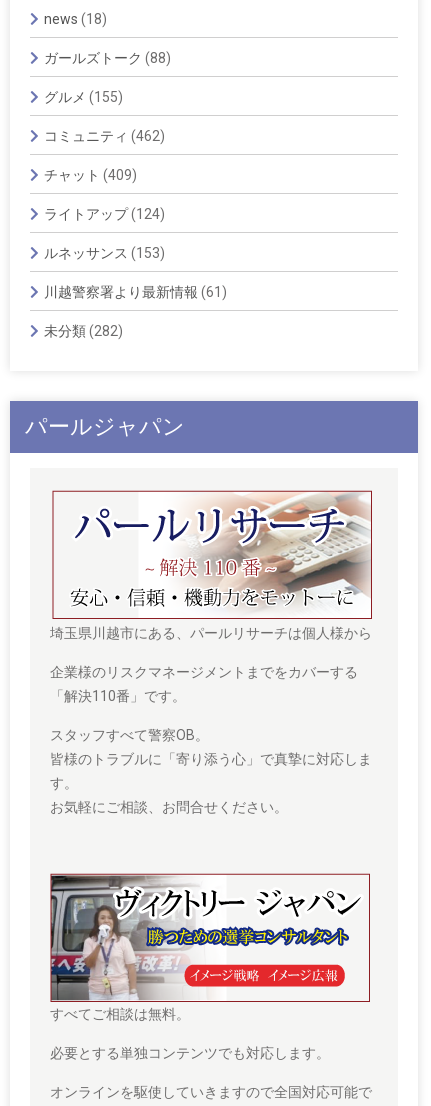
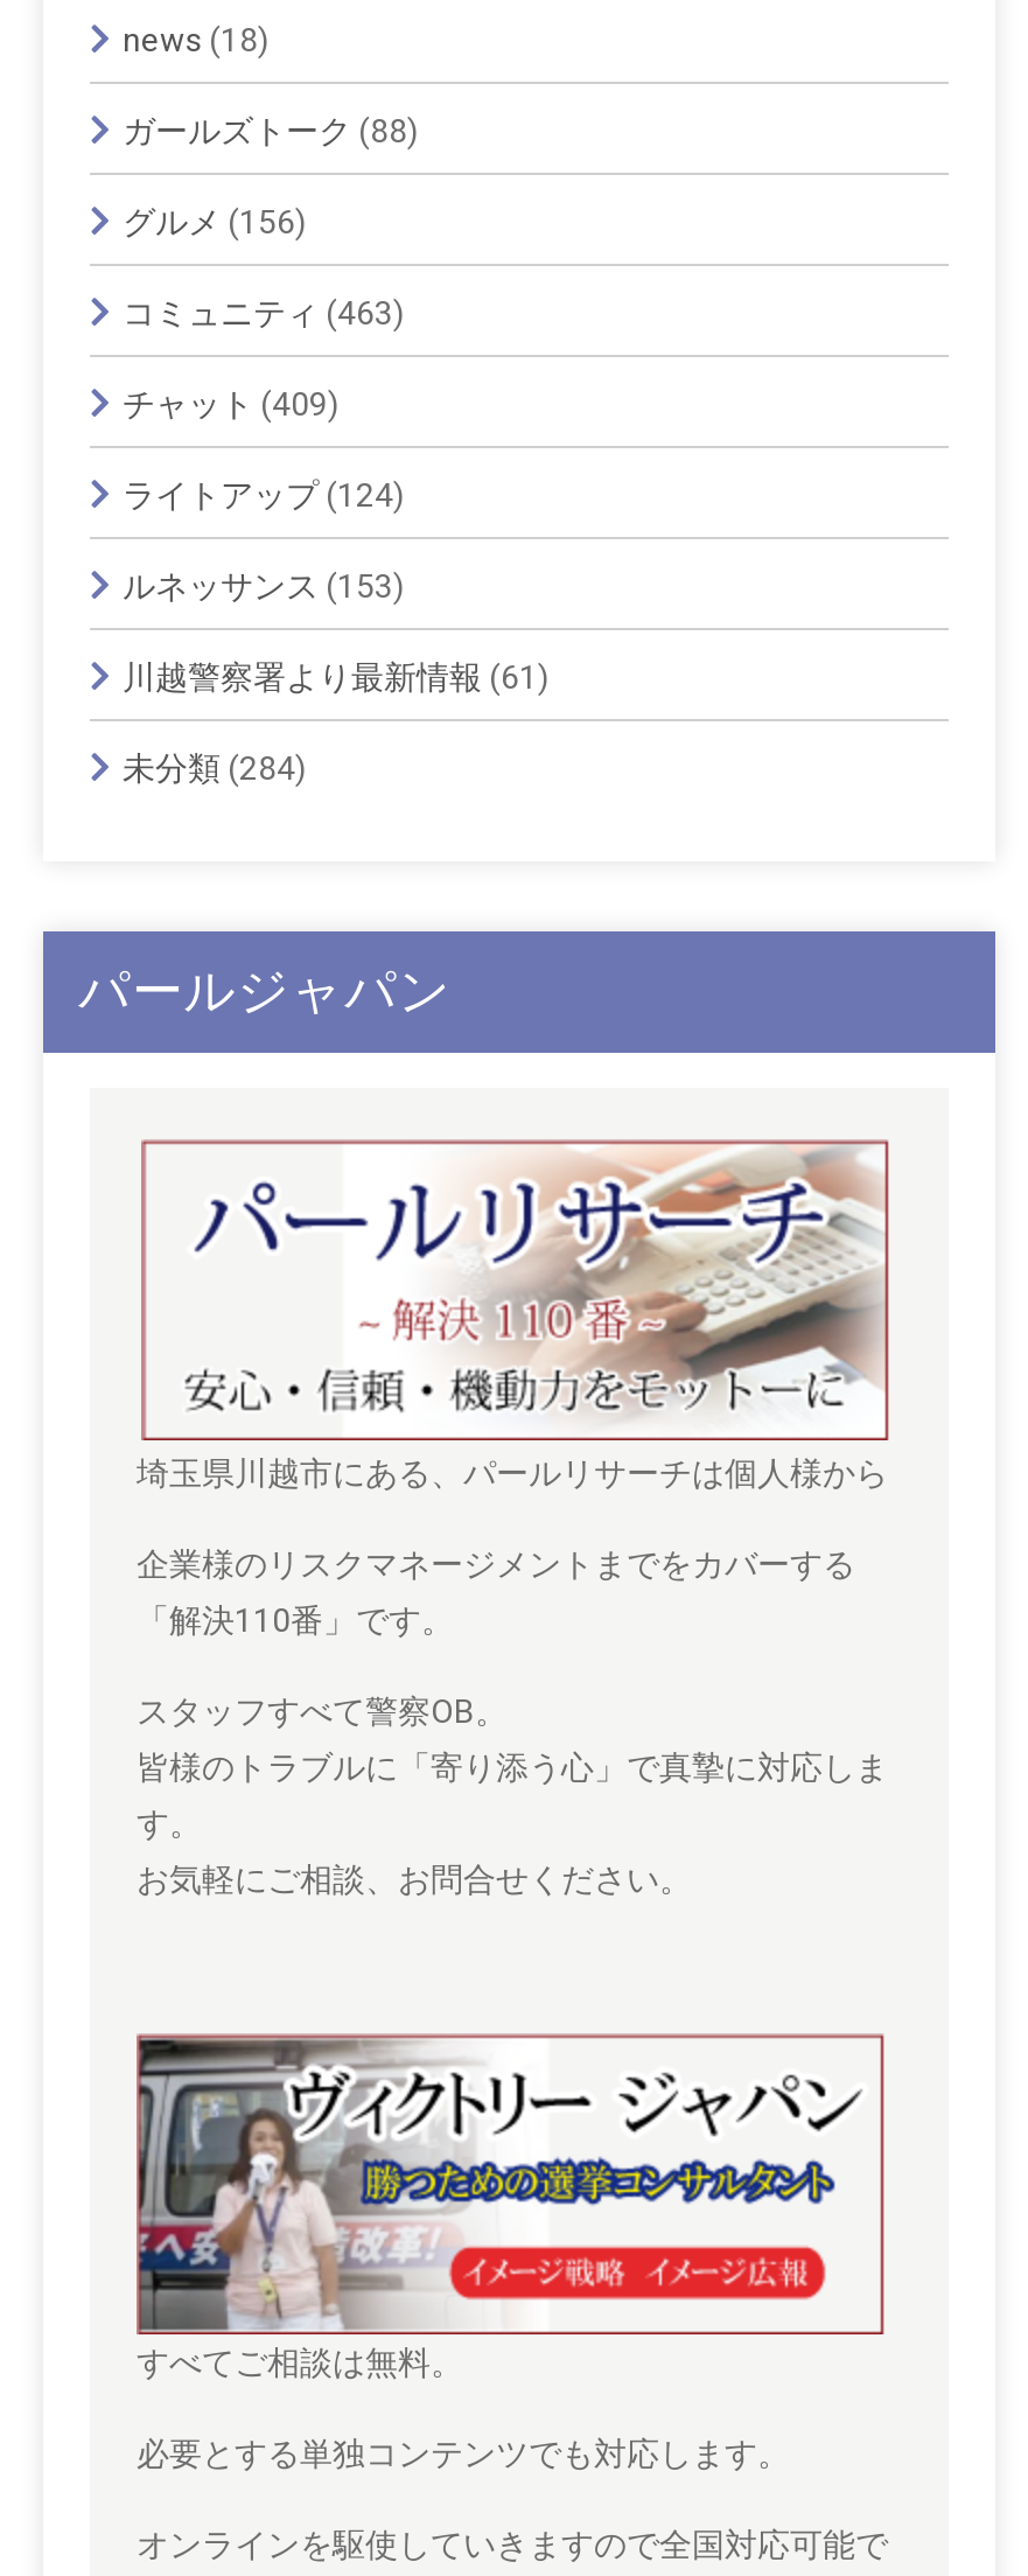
[44,89,123,105] グルメ(155) -> [123,203,307,240] グルメ(156)
[44,128,165,144] コミュニティ(462) -> [123,294,405,331] コミュニティ(463)
[44,323,123,339] 未分類(282) -> [123,749,307,787] 未分類(284)

